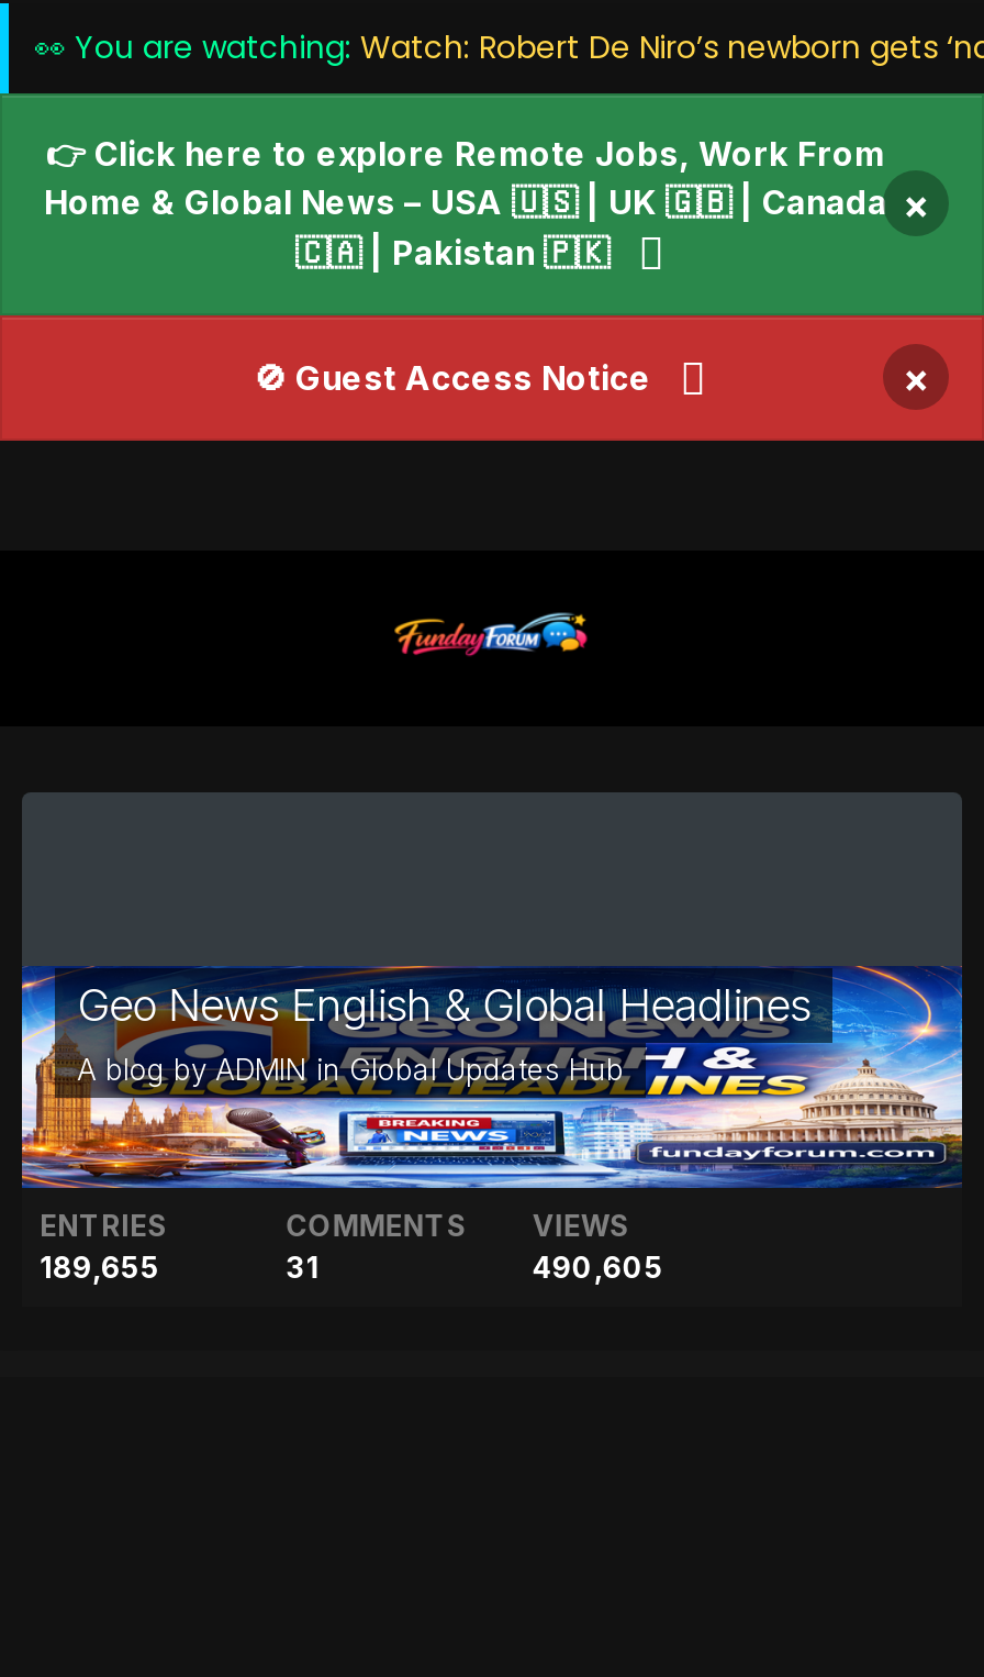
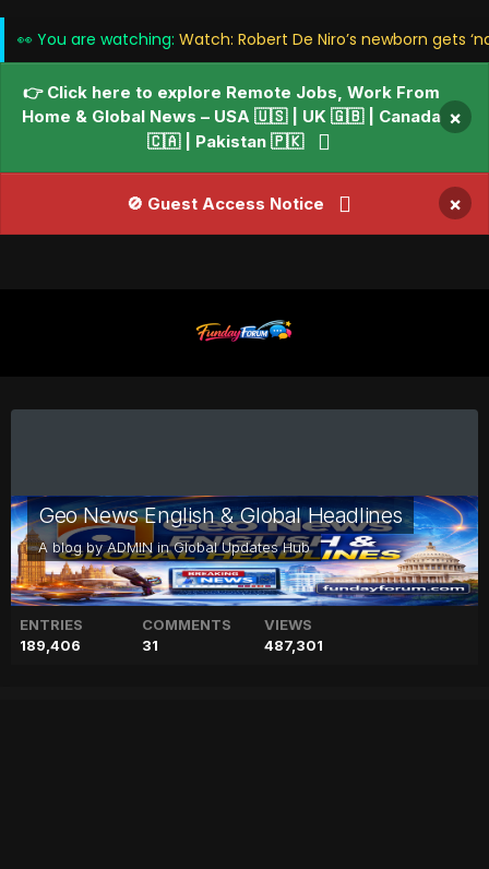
[40,1249,160,1284] 189,655 -> [20,636,81,654] 189,406
[532,1249,664,1284] 490,605 -> [265,636,324,654] 487,301

